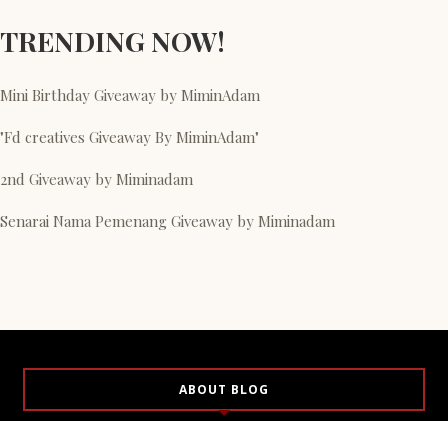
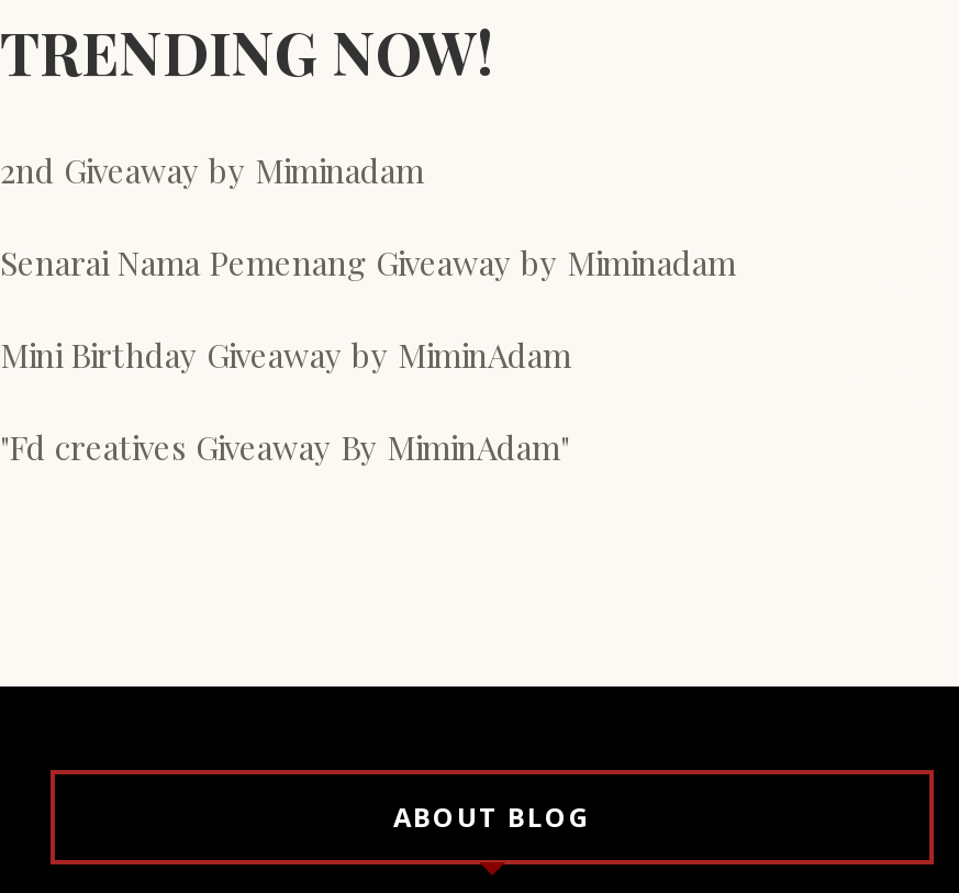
moved [0,85,260,147] -> [0,333,571,470]: Mini Birthday Giveaway by MiminAdam | "Fd creatives Giveaway By MiminAdam"
moved [0,169,335,231] -> [0,149,736,285]: 2nd Giveaway by Miminadam | Senarai Nama Pemenang Giveaway by Miminadam

